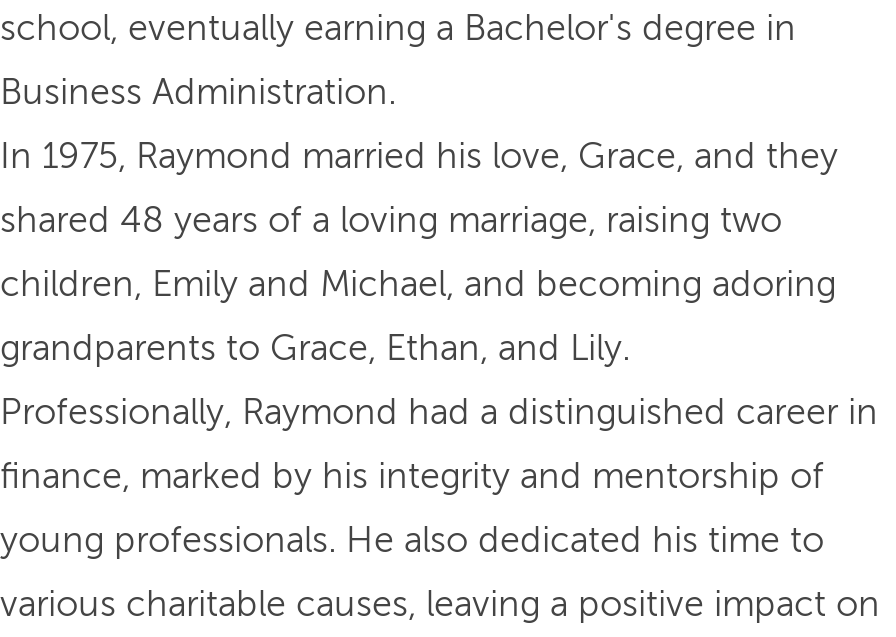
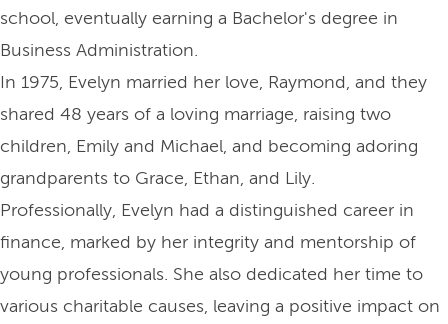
[0,136,838,176] In 1975, Raymond married his love, Grace, and they -> [0,72,427,92] In 1975, Evelyn married her love, Raymond, and they
[0,392,878,432] Professionally, Raymond had a distinguished career in -> [0,200,414,220] Professionally, Evelyn had a distinguished career in
[0,456,824,496] finance, marked by his integrity and mentorship of -> [0,232,416,252] finance, marked by her integrity and mentorship of
[0,520,824,560] young professionals. He also dedicated his time to -> [0,264,423,284] young professionals. She also dedicated her time to

